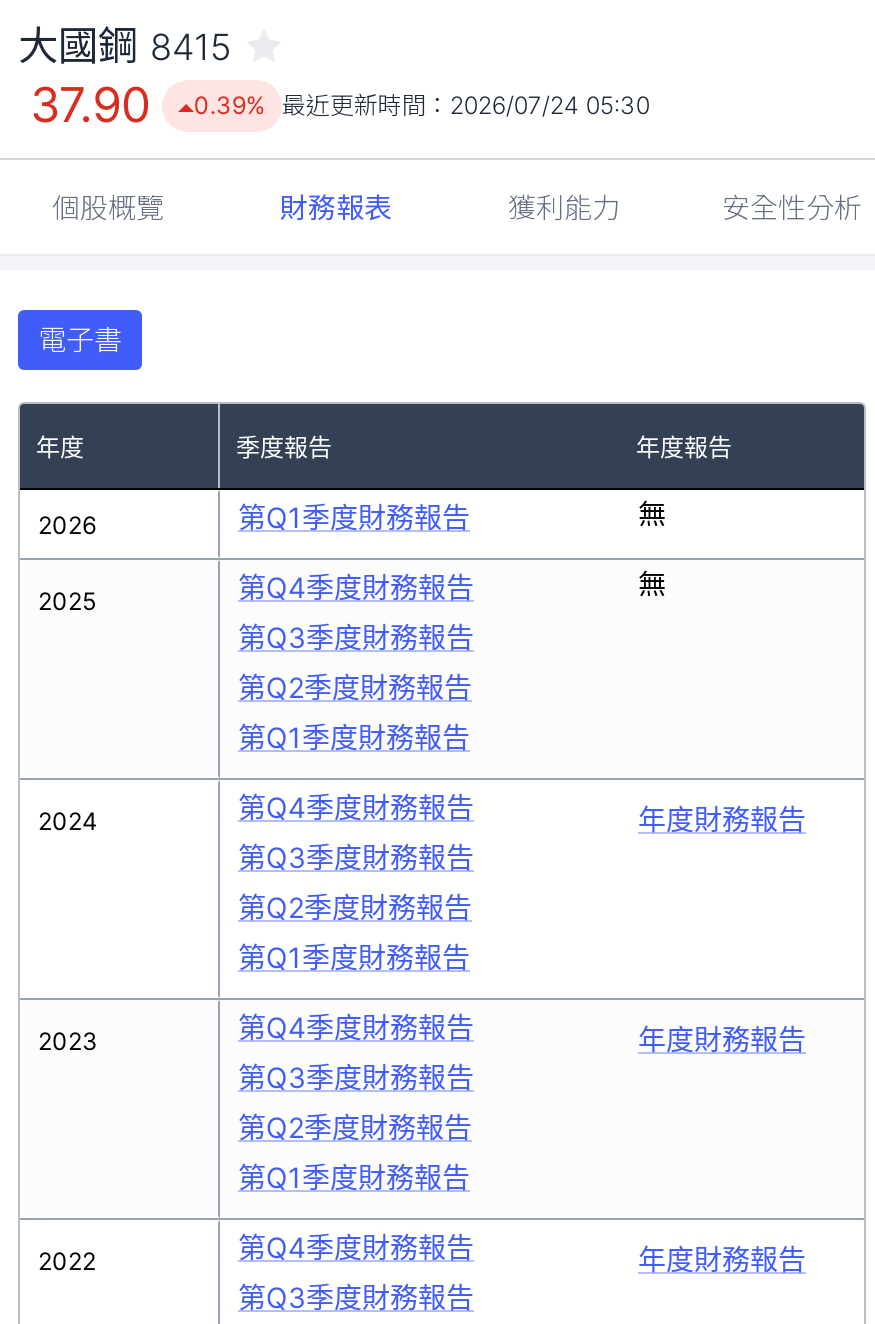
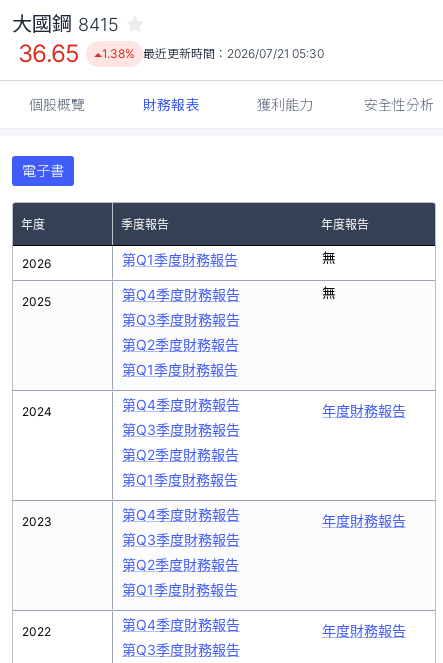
[30,76,150,134] 37.90 -> [18,39,80,68] 36.65
[194,90,650,120] 0.39% 最近更新時間：2026/07/24 05:30 -> [102,46,324,61] 1.38% 最近更新時間：2026/07/21 05:30

